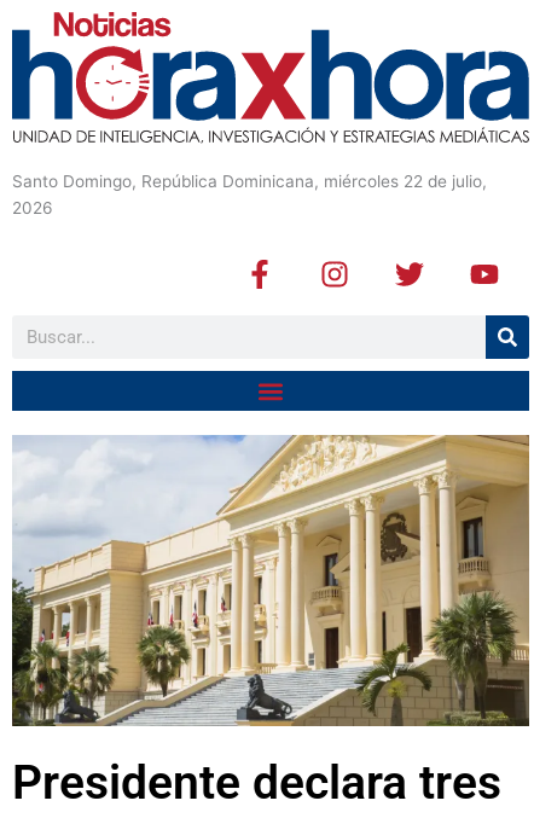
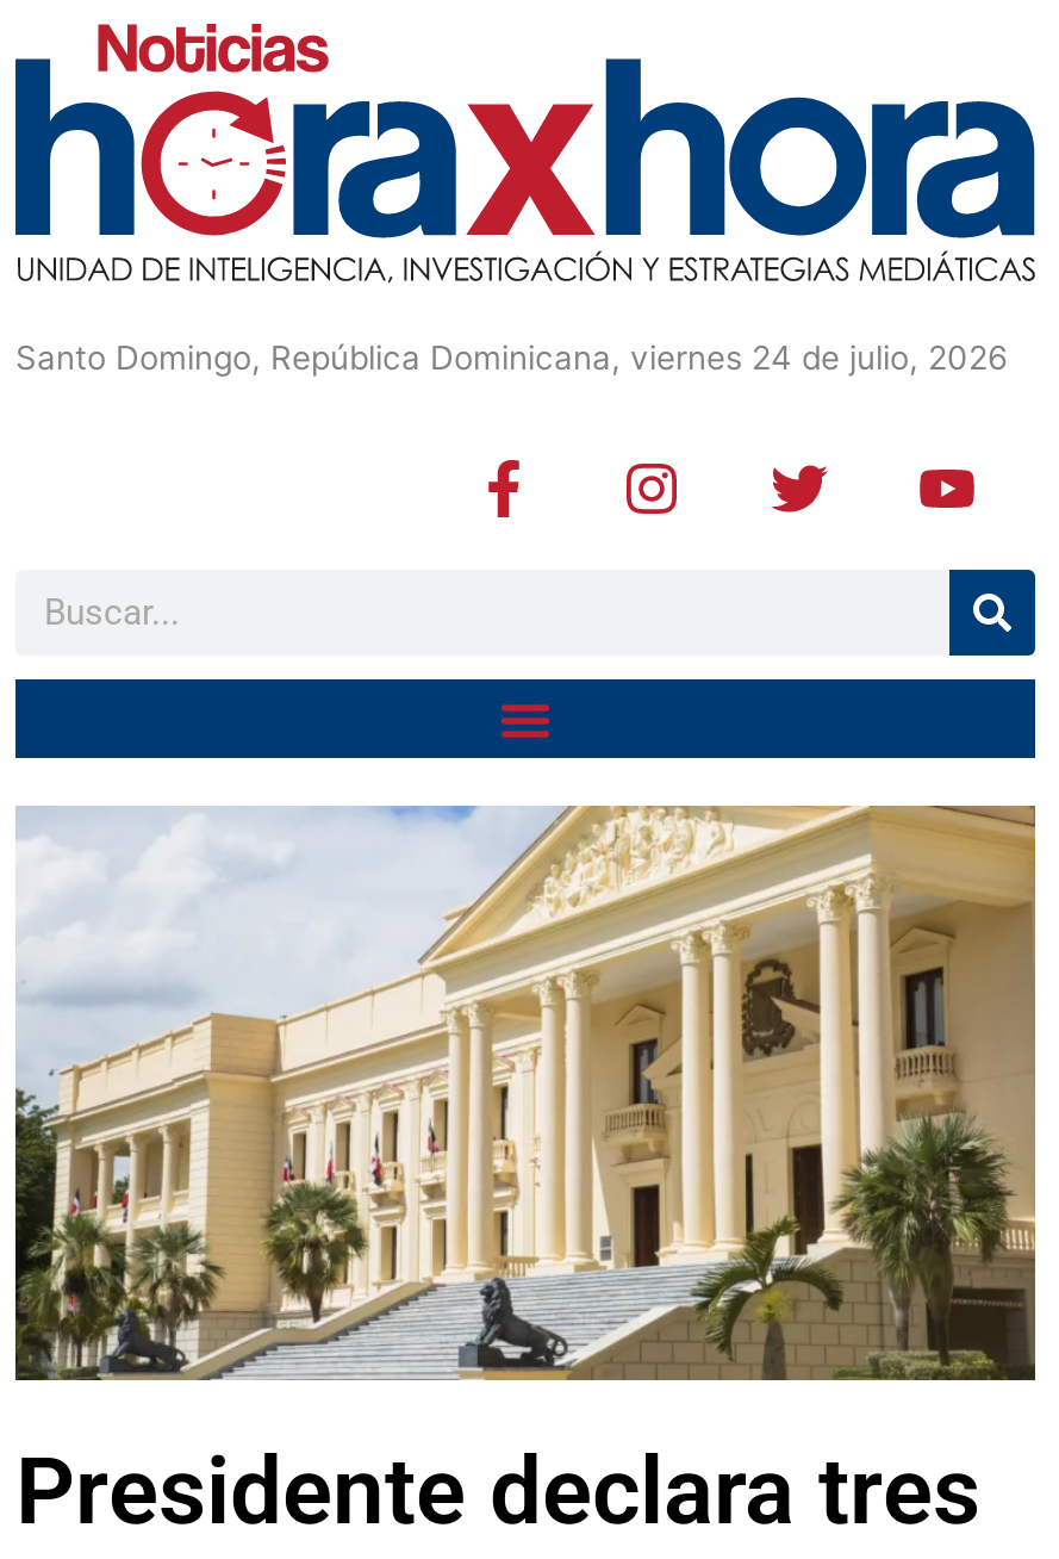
[12,172,487,218] Santo Domingo, República Dominicana, miércoles 22 de julio, | 2026 -> [15,339,1009,377] Santo Domingo, República Dominicana, viernes 24 de julio, 2026

